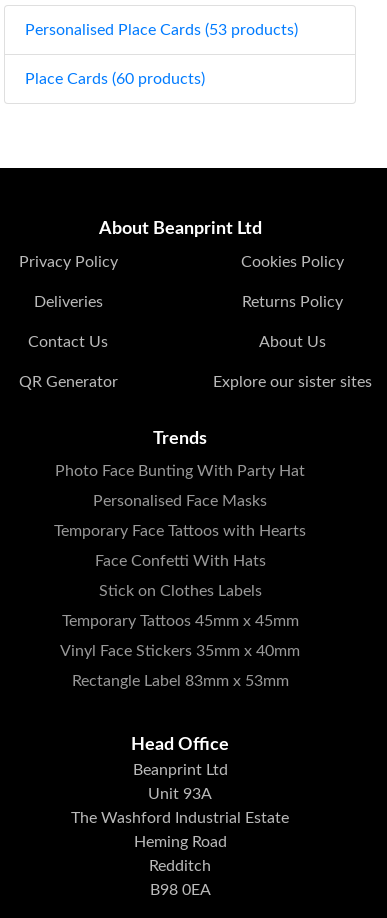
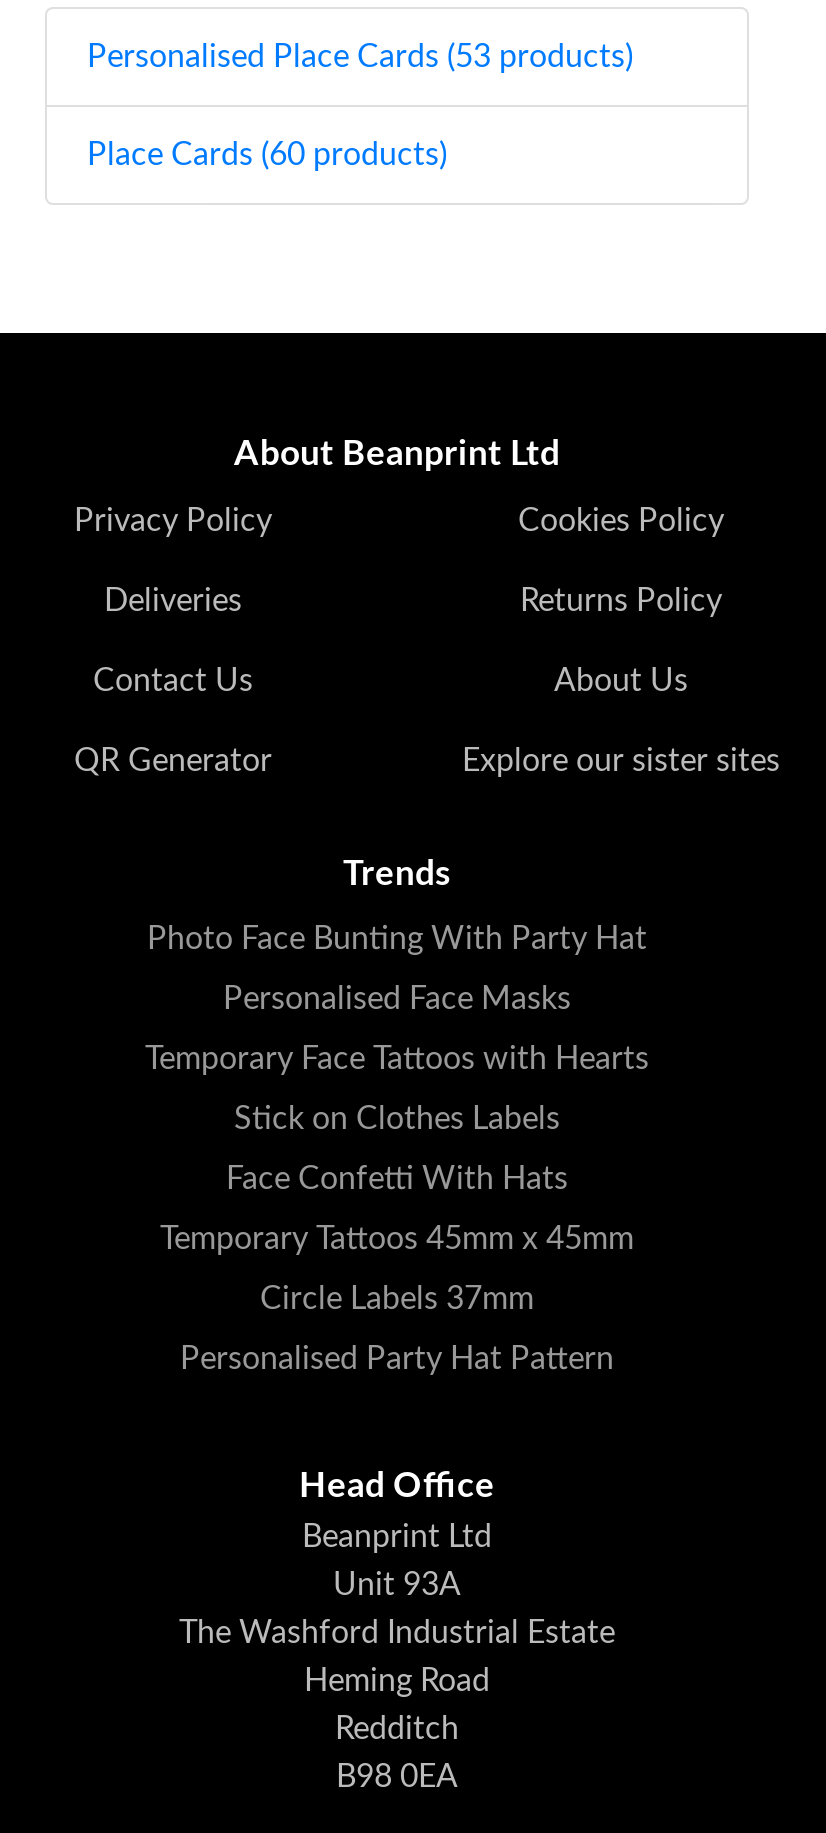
moved [94,553,265,569] -> [226,1163,568,1195]: Face Confetti With Hats
moved [98,583,261,599] -> [234,1103,560,1135]: Stick on Clothes Labels
[60,643,300,659] Vinyl Face Stickers 35mm x 40mm -> [260,1283,534,1315] Circle Labels 37mm
[71,673,288,689] Rectangle Label 83mm x 53mm -> [180,1343,614,1375] Personalised Party Hat Pattern

